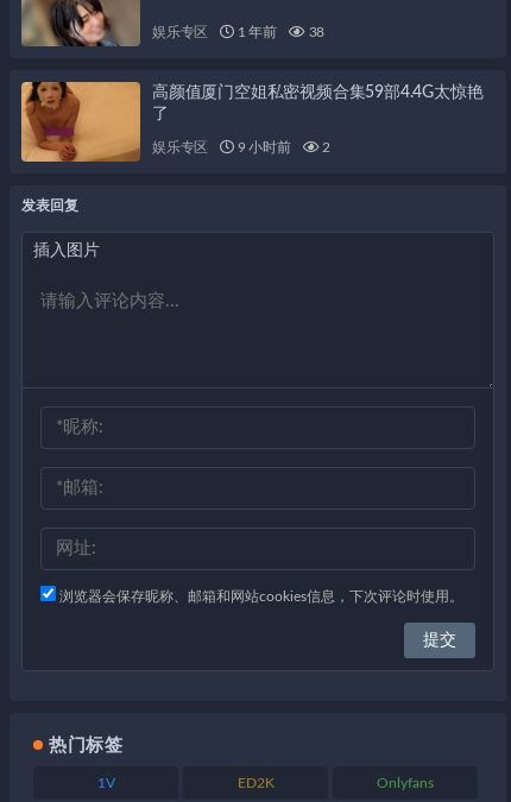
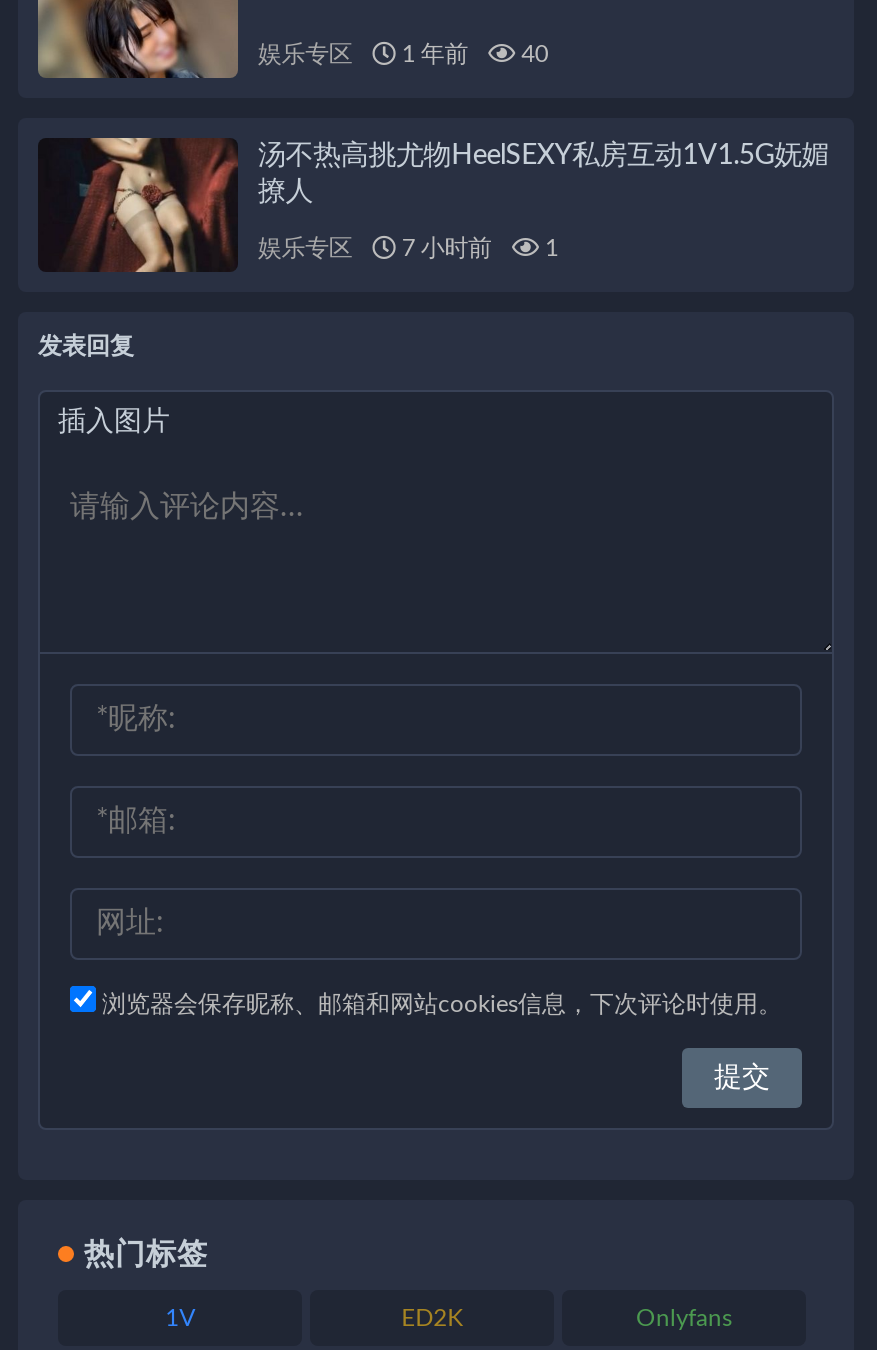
[152,25,325,39] 娱乐专区 1 年前 38 -> [258,42,548,66] 娱乐专区 1 年前 40
[20,81,483,163] [image] | 高颜值厦门空姐私密视频合集59部4.4G太惊艳 | 了 -> [36,136,829,274] [image] | 汤不热高挑尤物HeelSEXY私房互动1V1.5G妩媚 | 撩人
[234,140,291,154] 9 小时前 -> [396,235,492,259] 7 小时前
[319,140,331,154] 2 -> [539,235,558,259] 1

